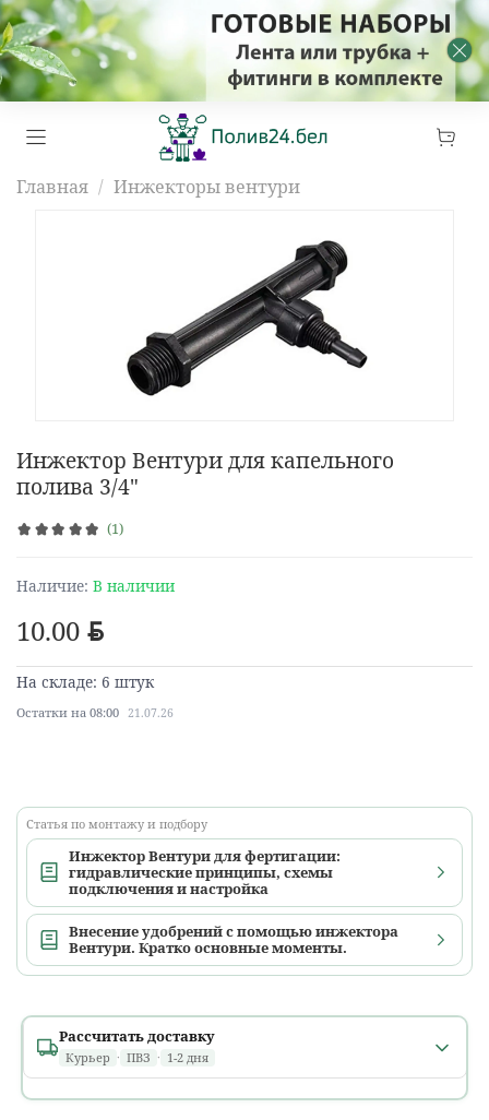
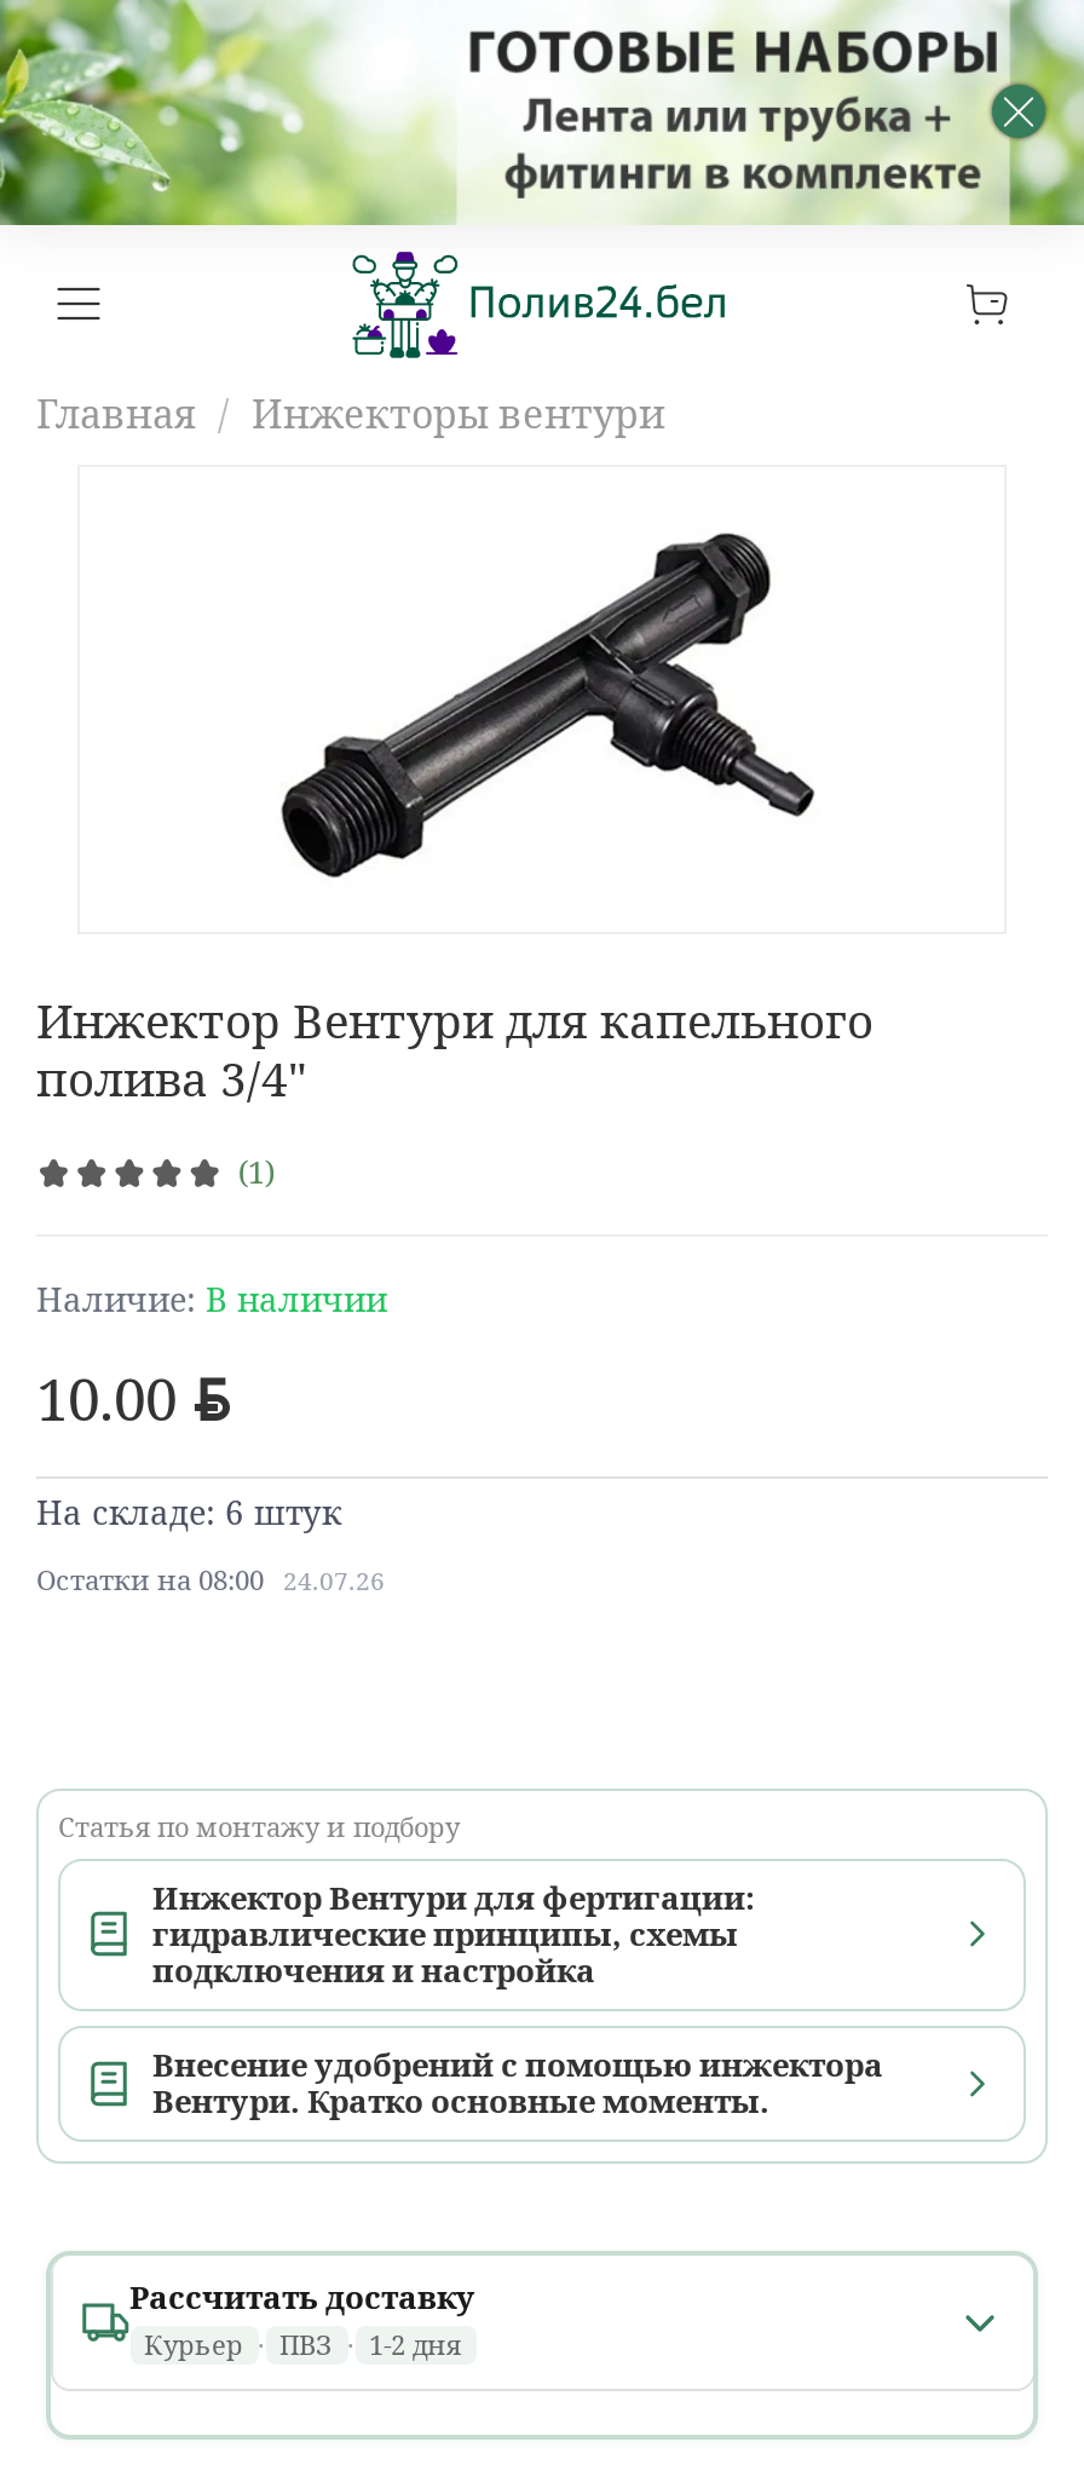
[16,704,174,720] Остатки на 08:00 21.07.26 -> [36,1560,385,1596] Остатки на 08:00 24.07.26

